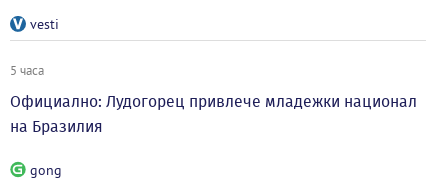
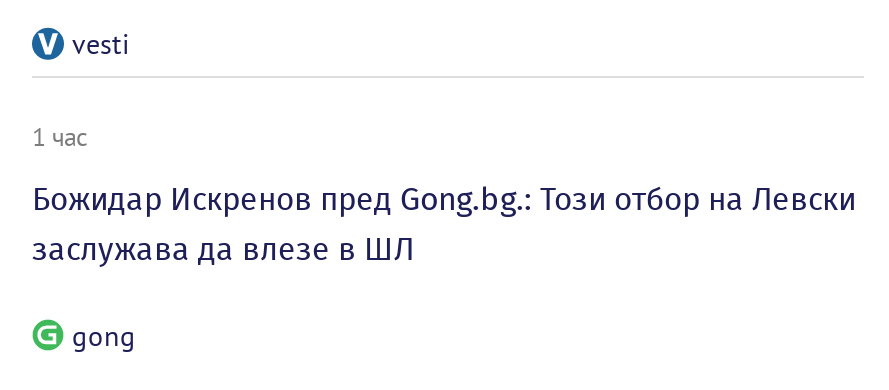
[10,62,44,78] 5 часа -> [32,120,88,152] 1 час
[10,92,417,136] Официално: Лудогорец привлече младежки национал | на Бразилия -> [32,180,856,268] Божидар Искренов пред Gong.bg.: Този отбор на Левски | заслужава да влезе в ШЛ

